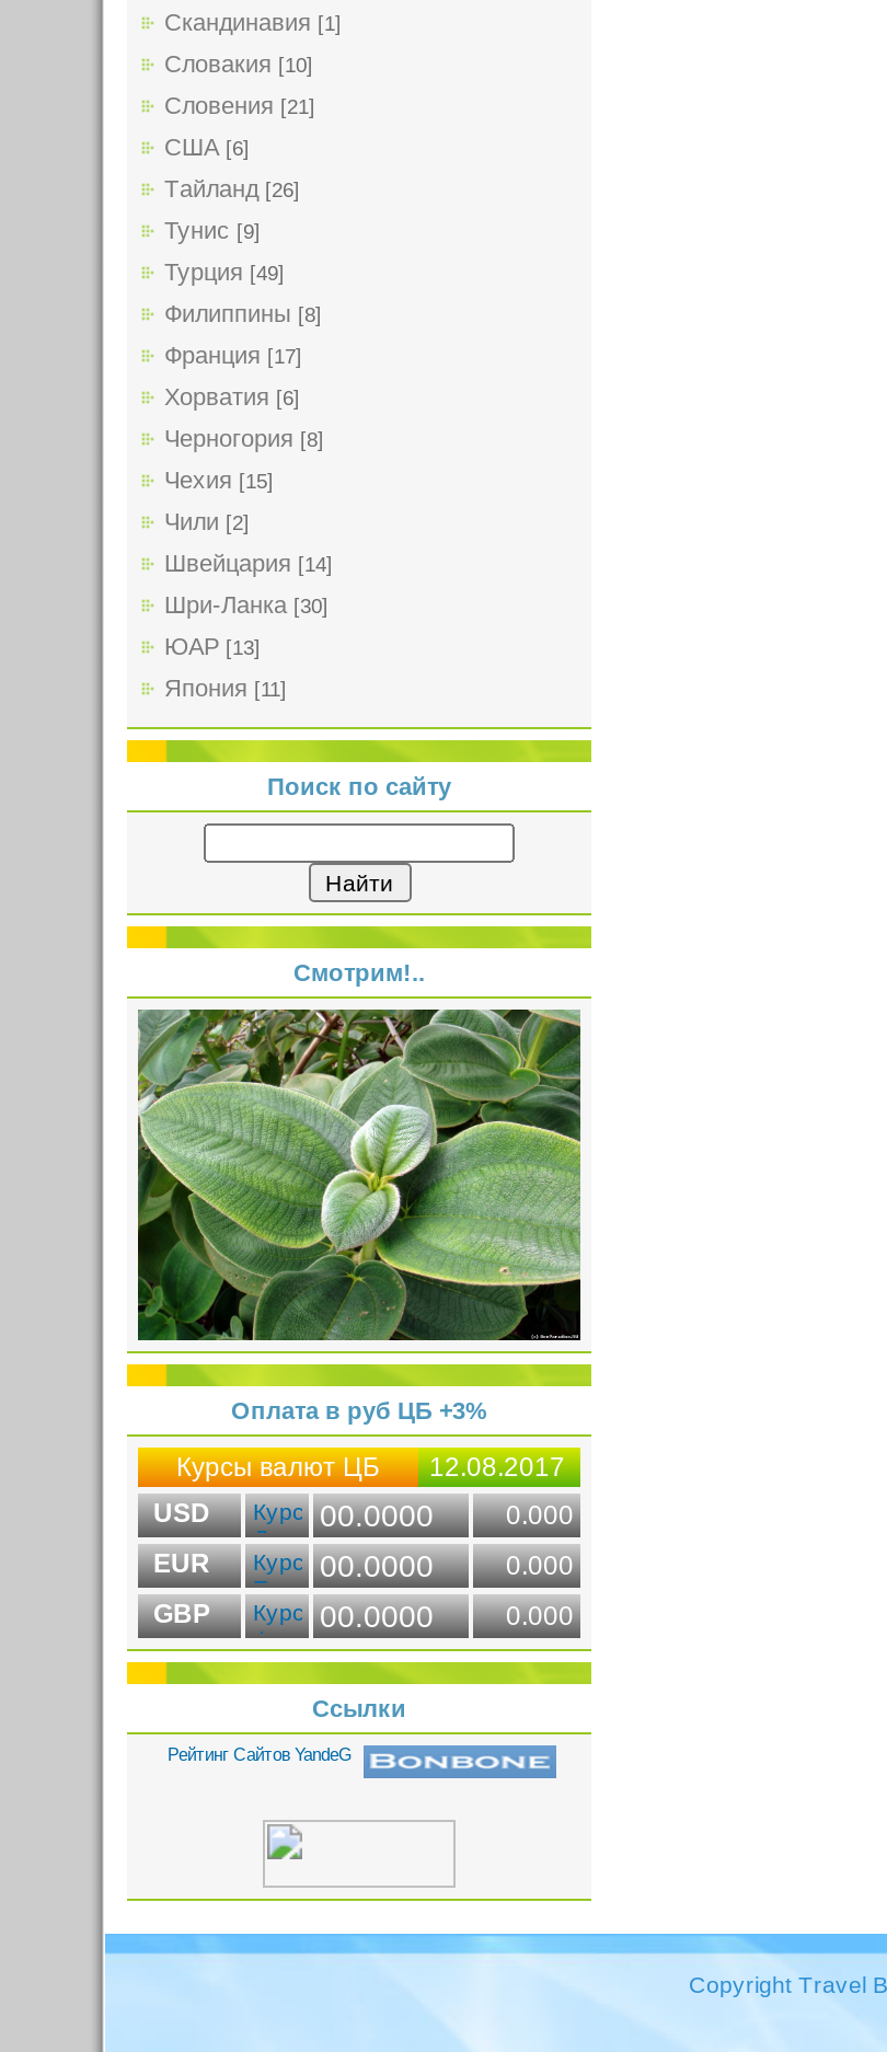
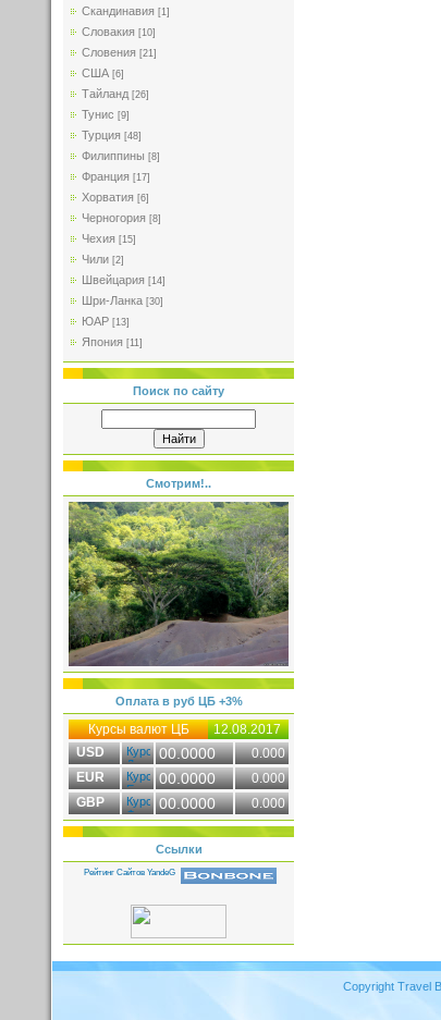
[164,258,285,285] Турция [49] -> [82,128,142,142] Турция [48]
[136,1007,583,1342] [image] -> [68,501,290,667] [image]

